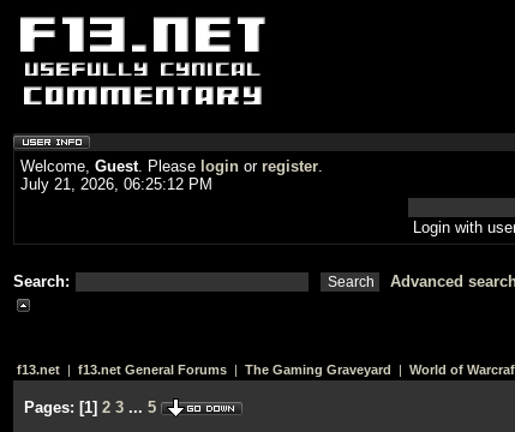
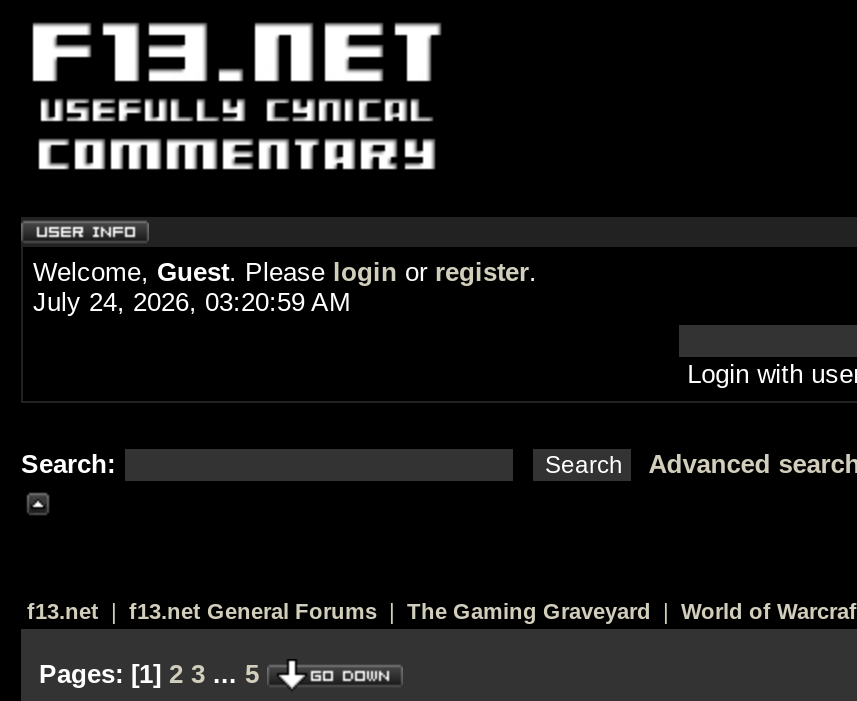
[20,175,212,193] July 21, 2026, 06:25:12 PM -> [33,287,351,317] July 24, 2026, 03:20:59 AM

